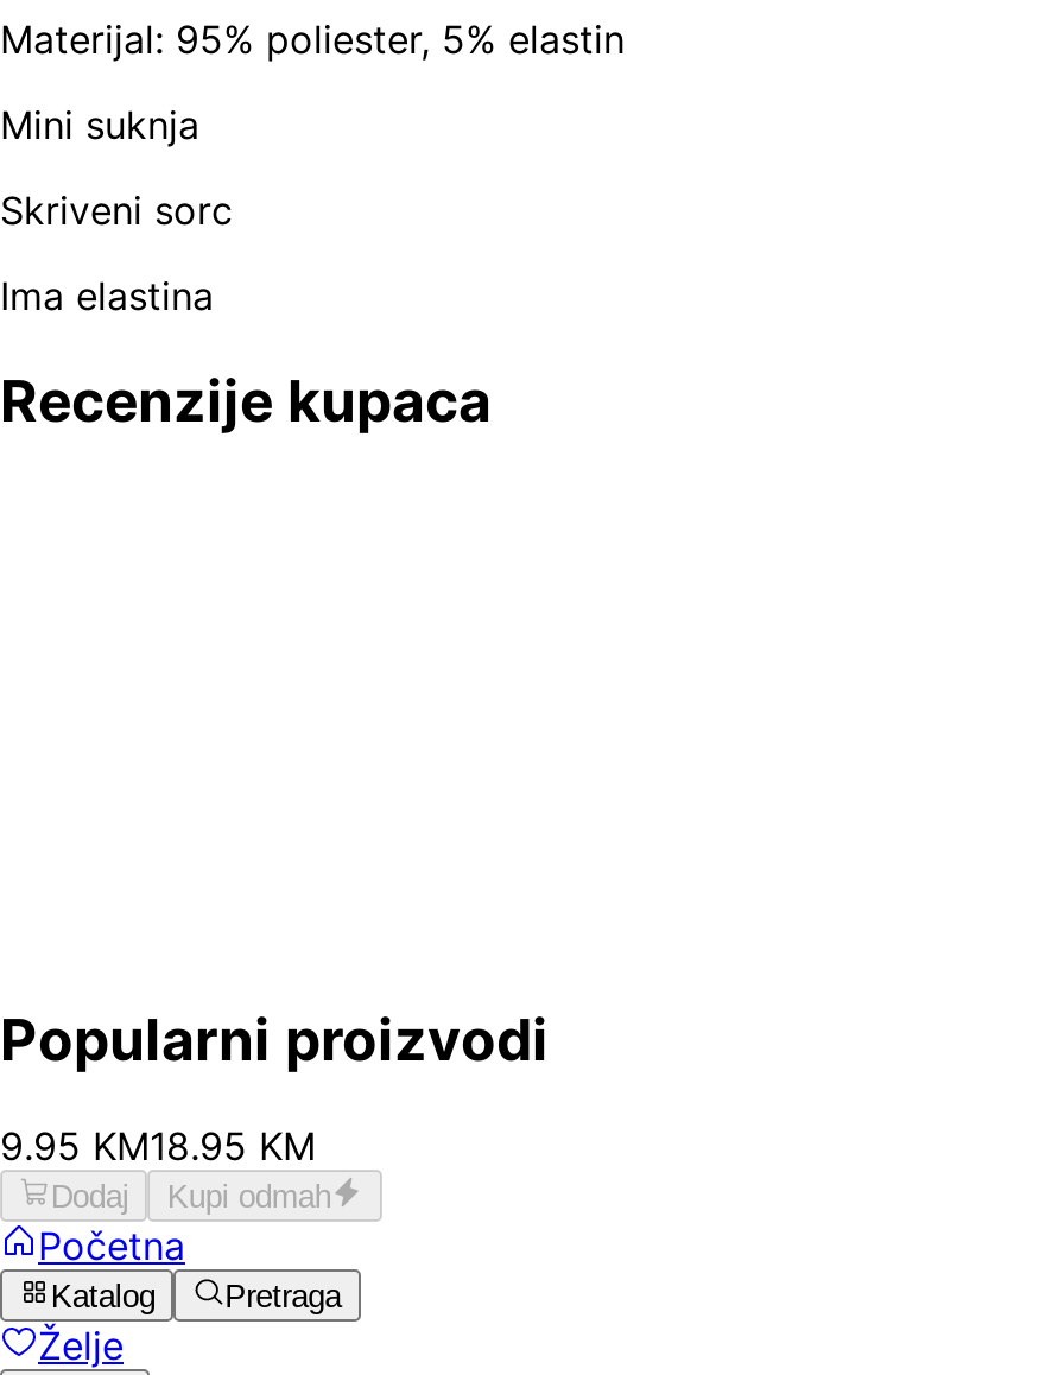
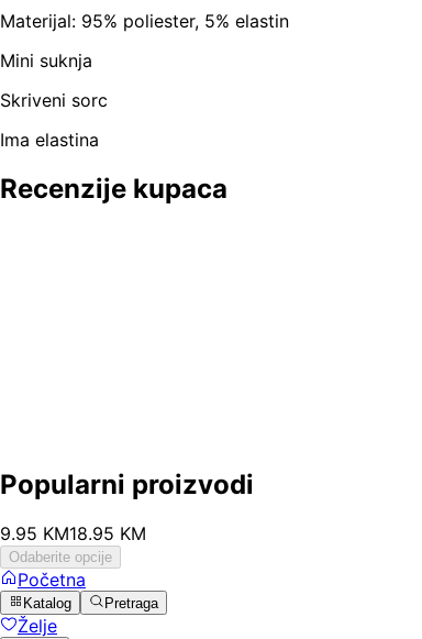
[51,1179,331,1214] Dodaj | Kupi odmah -> [9,548,112,565] Odaberite opcije

